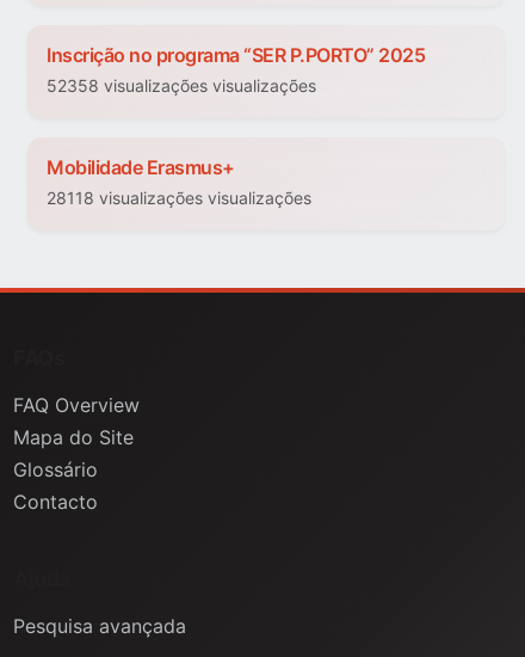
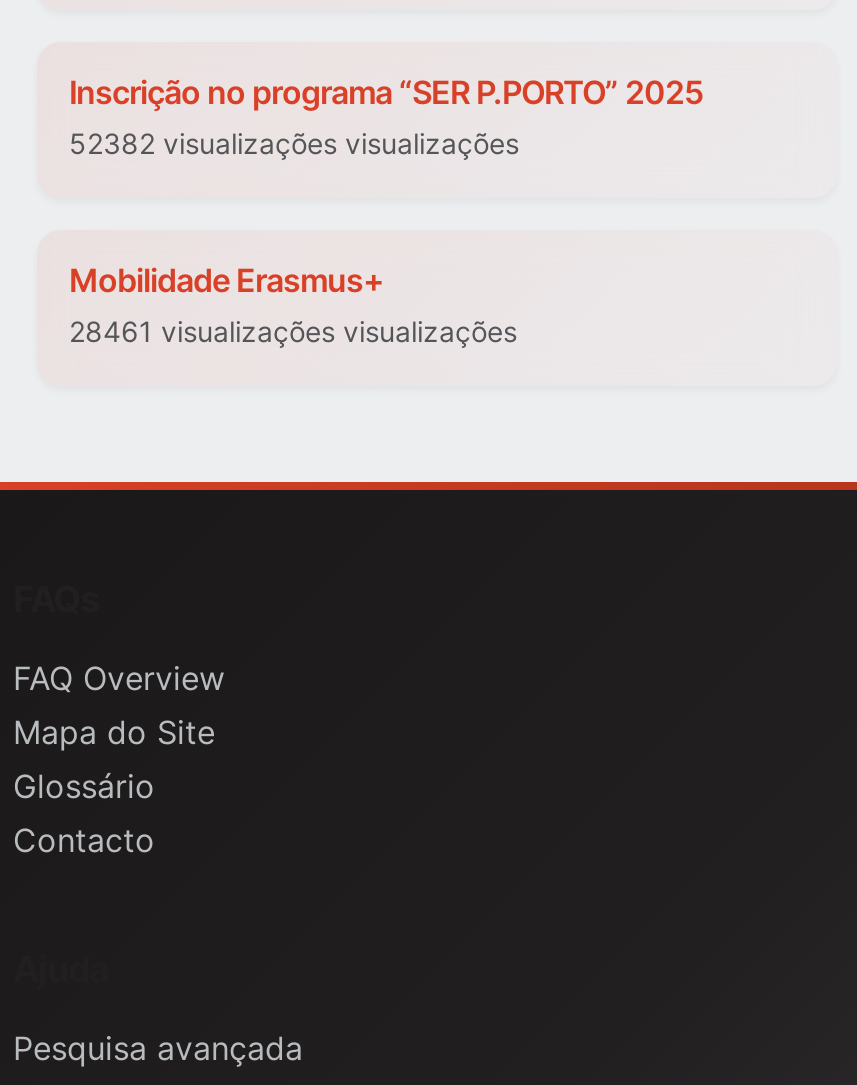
[47,76,316,96] 52358 visualizações visualizações -> [69,127,519,161] 52382 visualizações visualizações
[47,188,311,208] 28118 visualizações visualizações -> [69,315,517,349] 28461 visualizações visualizações

